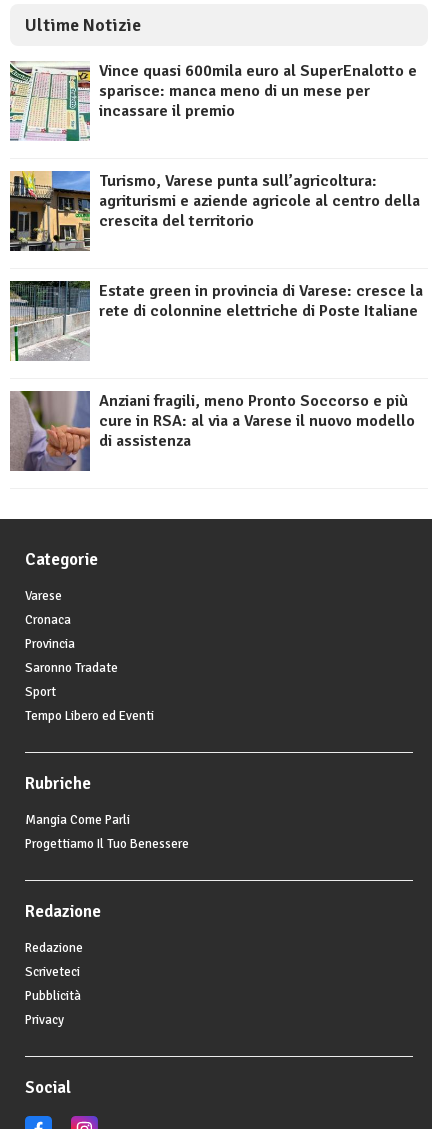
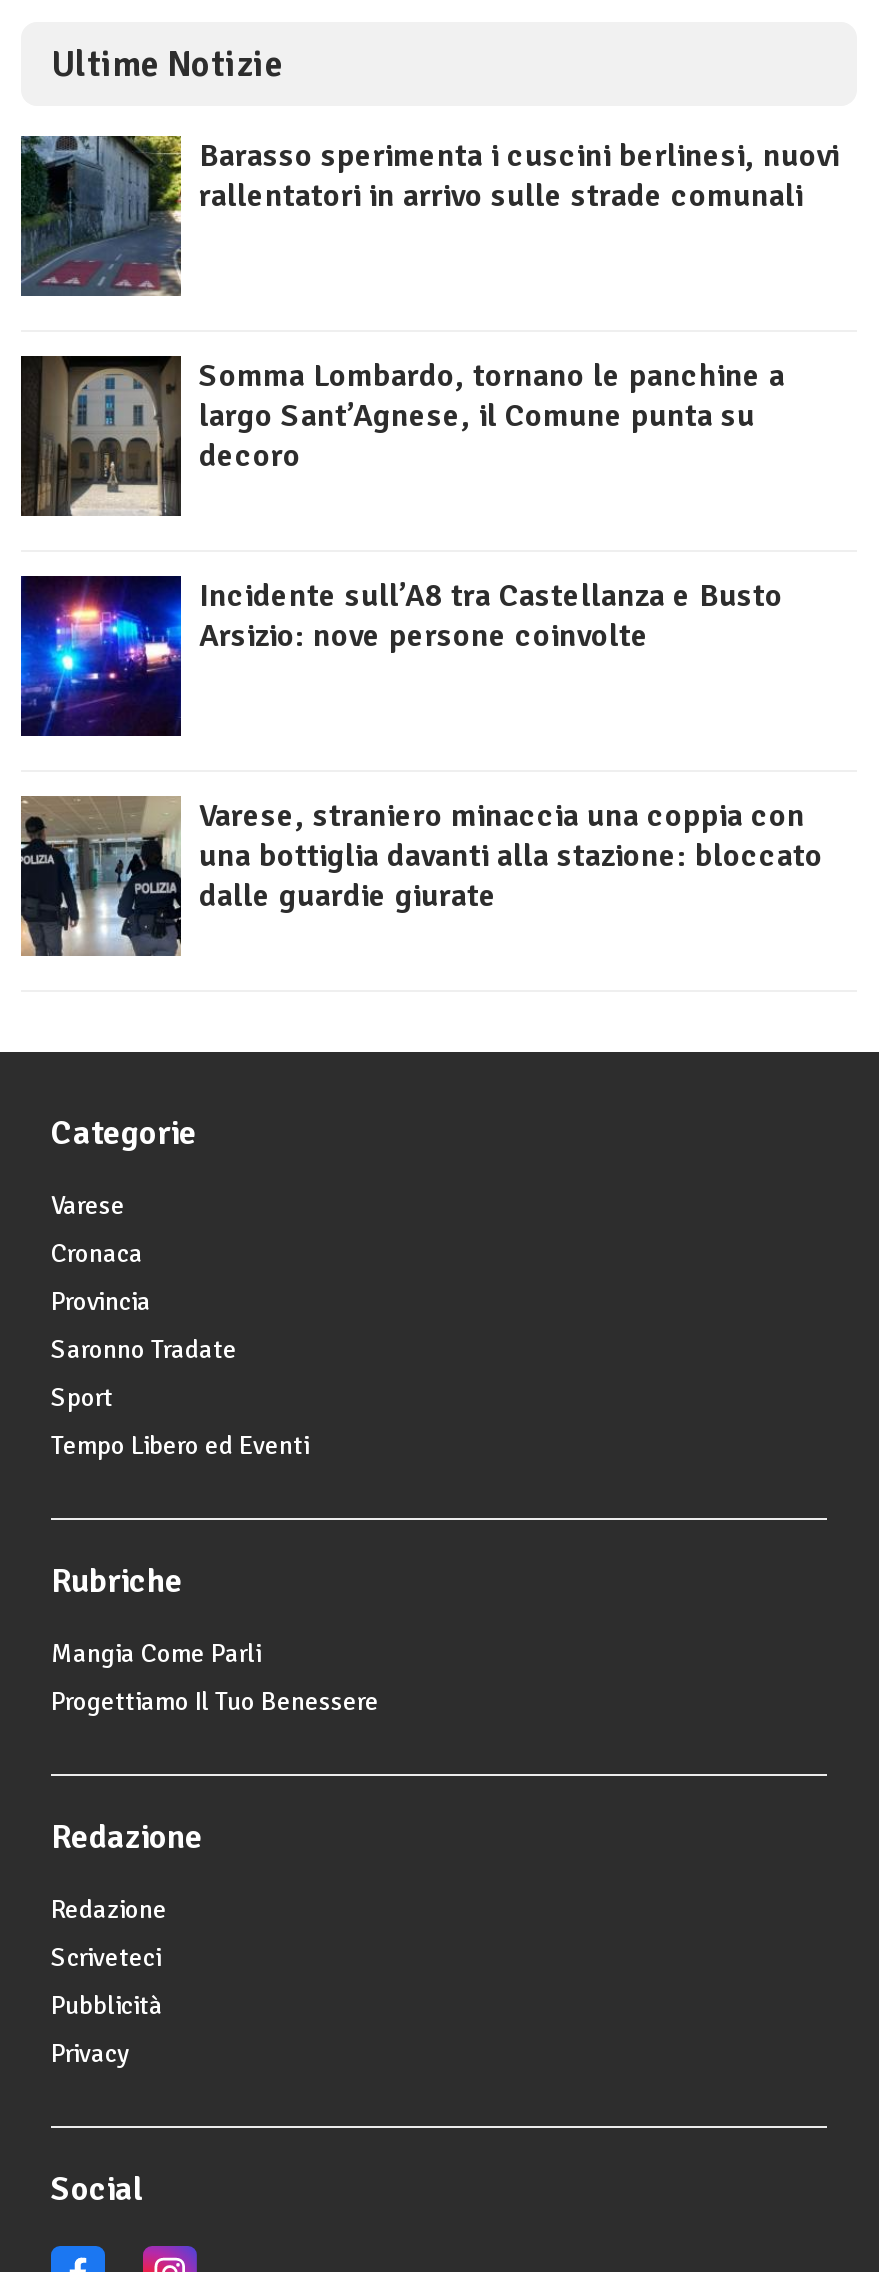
[9,60,417,142] [image] | Vince quasi 600mila euro al SuperEnalotto e | sparisce: manca meno di un mese per | incassare il premio -> [19,134,841,298] [image] | Barasso sperimenta i cuscini berlinesi, nuovi | rallentatori in arrivo sulle strade comunali
[9,170,420,252] [image] | Turismo, Varese punta sull’agricoltura: | agriturismi e aziende agricole al centro della | crescita del territorio -> [19,354,785,516] [image] | Somma Lombardo, tornano le panchine a | largo Sant’Agnese, il Comune punta su | decoro
[9,281,423,362] [image] | Estate green in provincia di Varese: cresce la | rete di colonnine elettriche di Poste Italiane -> [19,576,783,738] [image] | Incidente sull’A8 tra Castellanza e Busto | Arsizio: nove persone coinvolte
[9,390,415,472] [image] | Anziani fragili, meno Pronto Soccorso e più | cure in RSA: al via a Varese il nuovo modello | di assistenza -> [19,796,823,956] [image] | Varese, straniero minaccia una coppia con | una bottiglia davanti alla stazione: bloccato | dalle guardie giurate

